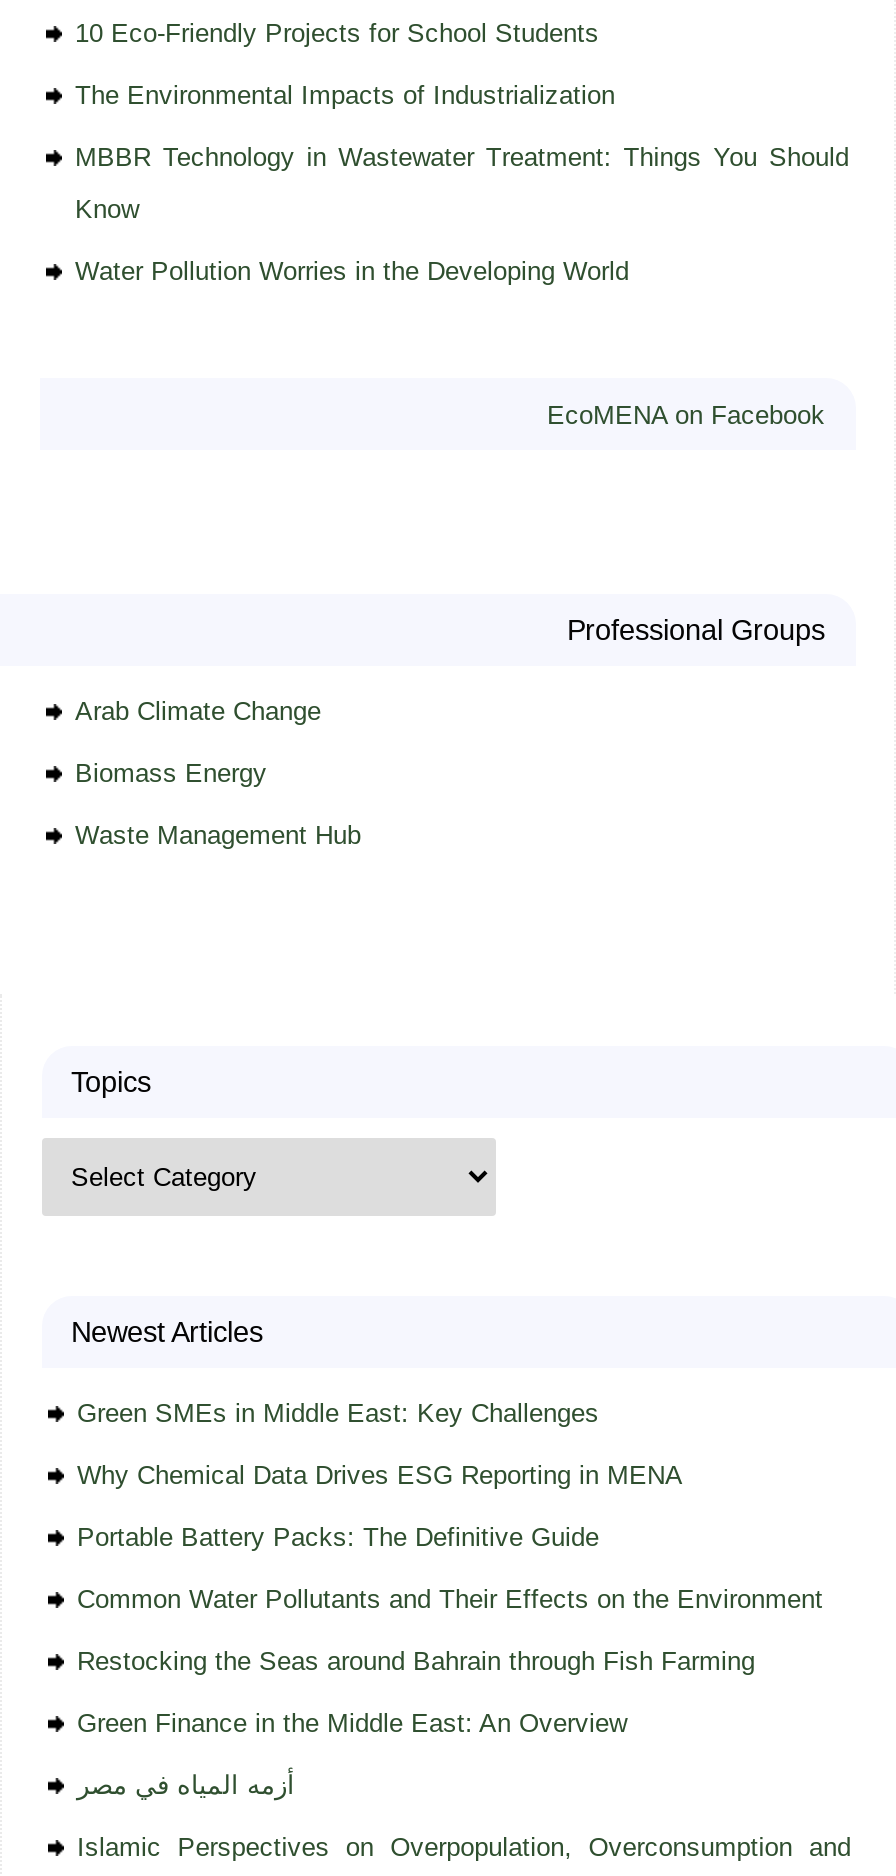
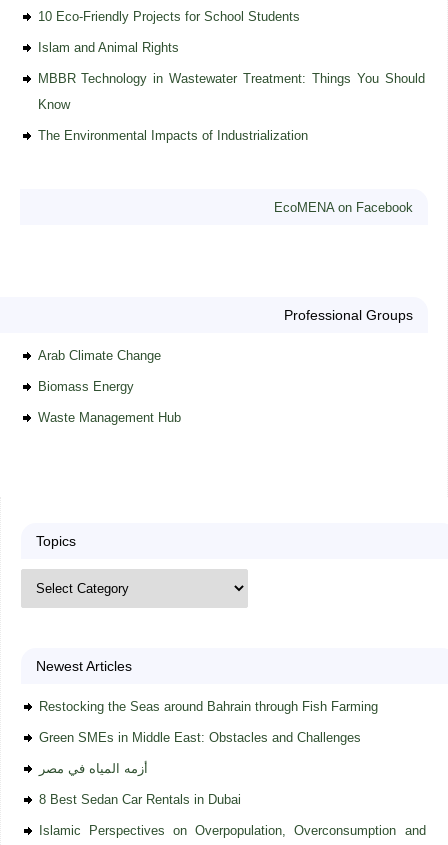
none -> [37,40,178,55] Islam and Animal Rights
moved [75,80,615,110] -> [37,128,307,143]: The Environmental Impacts of Industrialization
[75,256,629,286] Water Pollution Worries in the Developing World -> none
[77,1398,823,1614] Green SMEs in Middle East: Key Challenges | Why Chemical Data Drives ESG Reporting in MENA | Portable Battery Packs: The Definitive Guide | Common Water Pollutants and Their Effects on the Environment -> none
moved [77,1646,755,1676] -> [38,699,377,714]: Restocking the Seas around Bahrain through Fish Farming
[77,1708,627,1738] Green Finance in the Middle East: An Overview -> [38,730,360,745] Green SMEs in Middle East: Obstacles and Challenges
moved [77,1770,295,1800] -> [38,761,147,776]: أزمه المياه في مصر
none -> [38,792,240,807] 8 Best Sedan Car Rentals in Dubai

